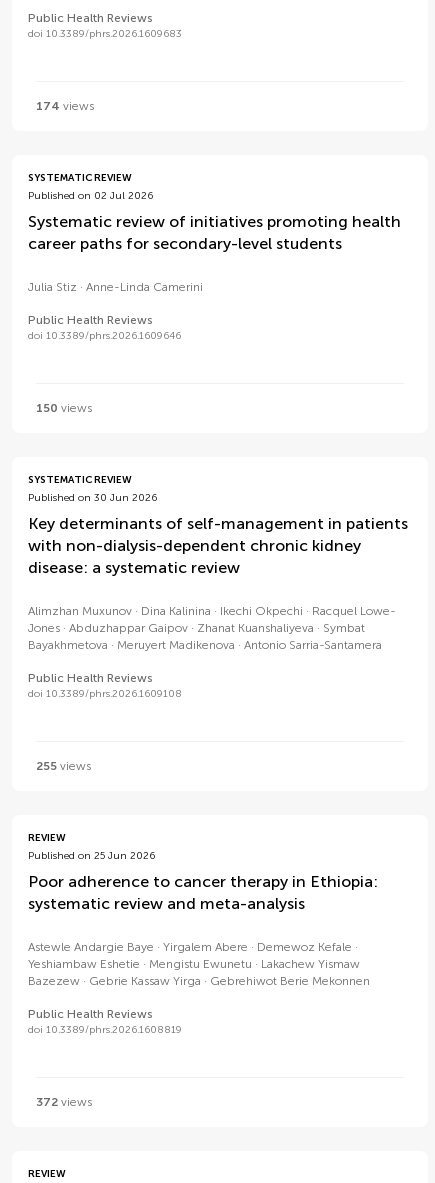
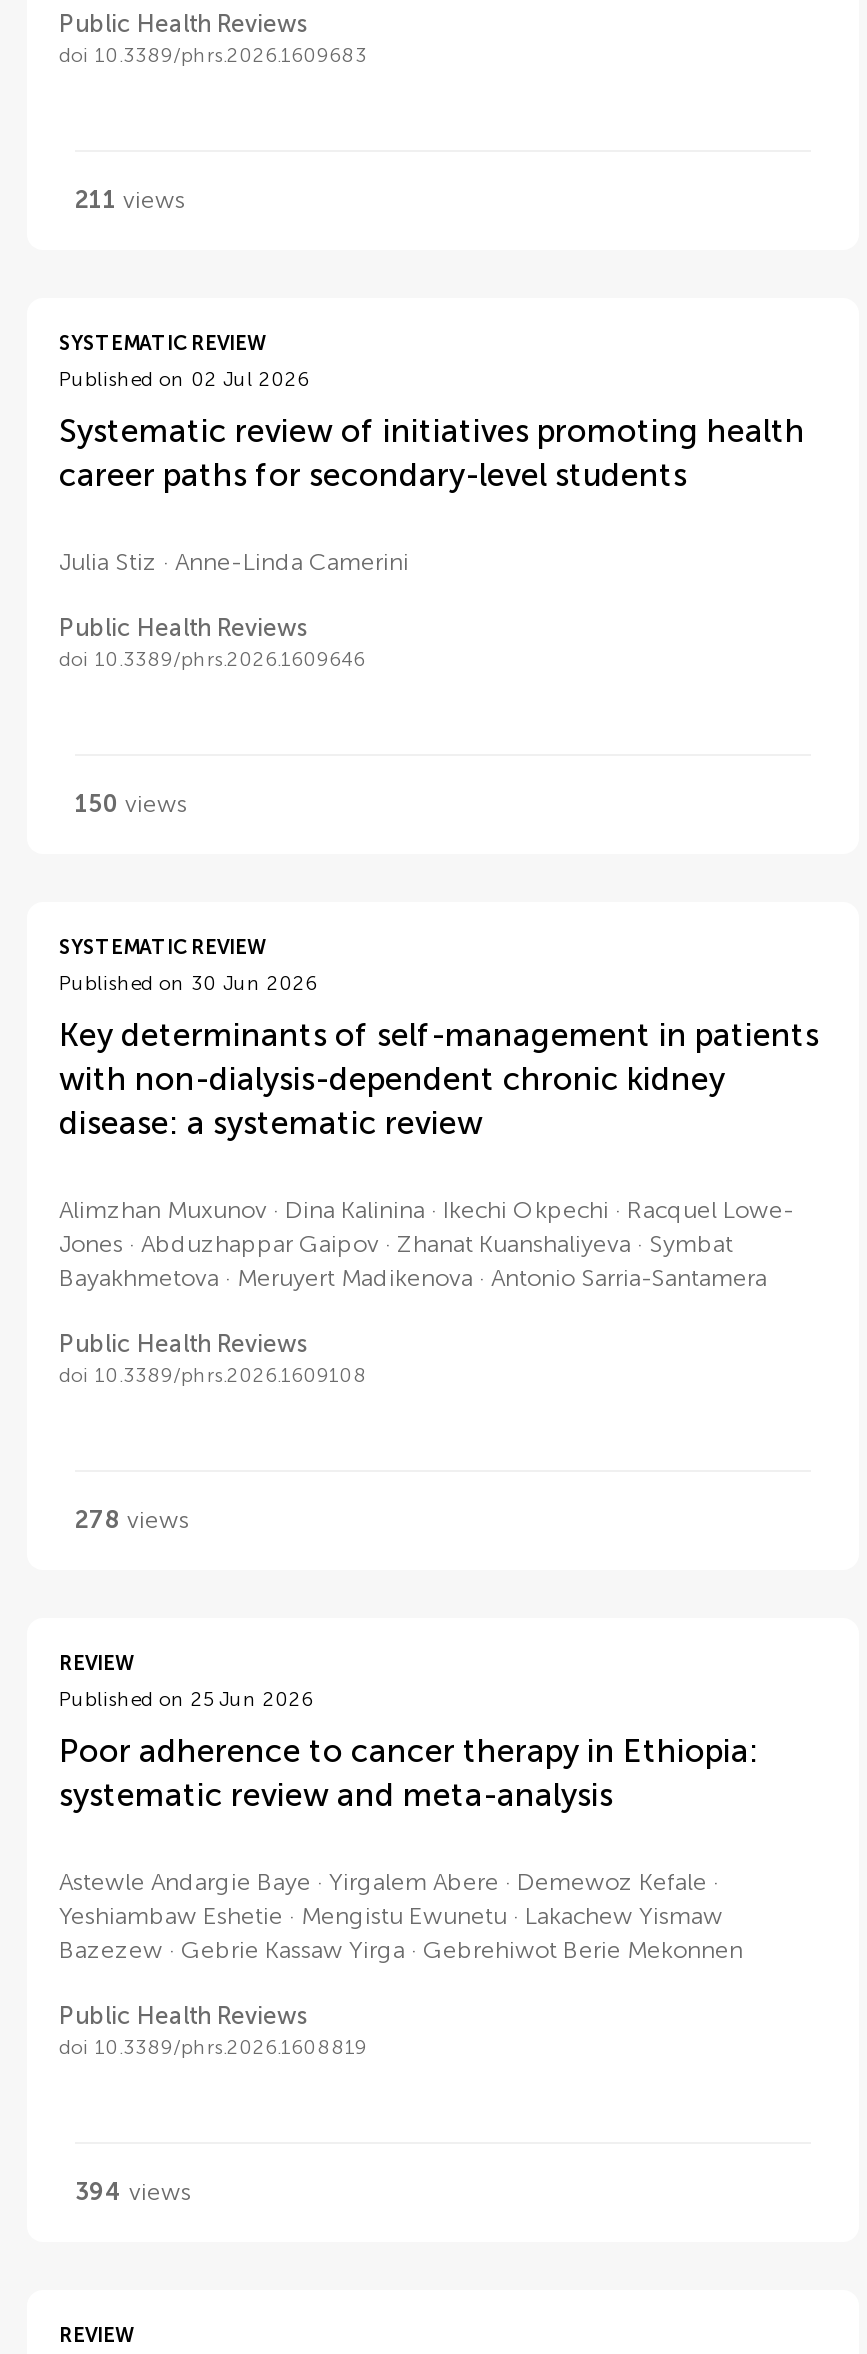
[36,99,94,113] 174 views -> [75,186,185,214] 211 views
[36,759,91,773] 255 views -> [75,1506,189,1534] 278 views
[36,1095,92,1109] 372 views -> [75,2178,191,2206] 394 views

